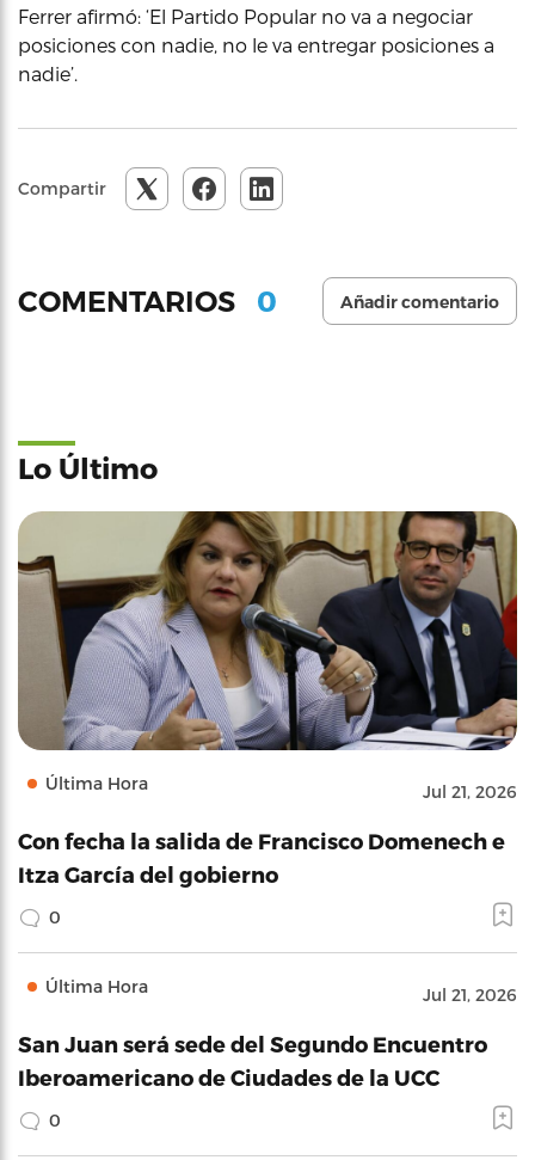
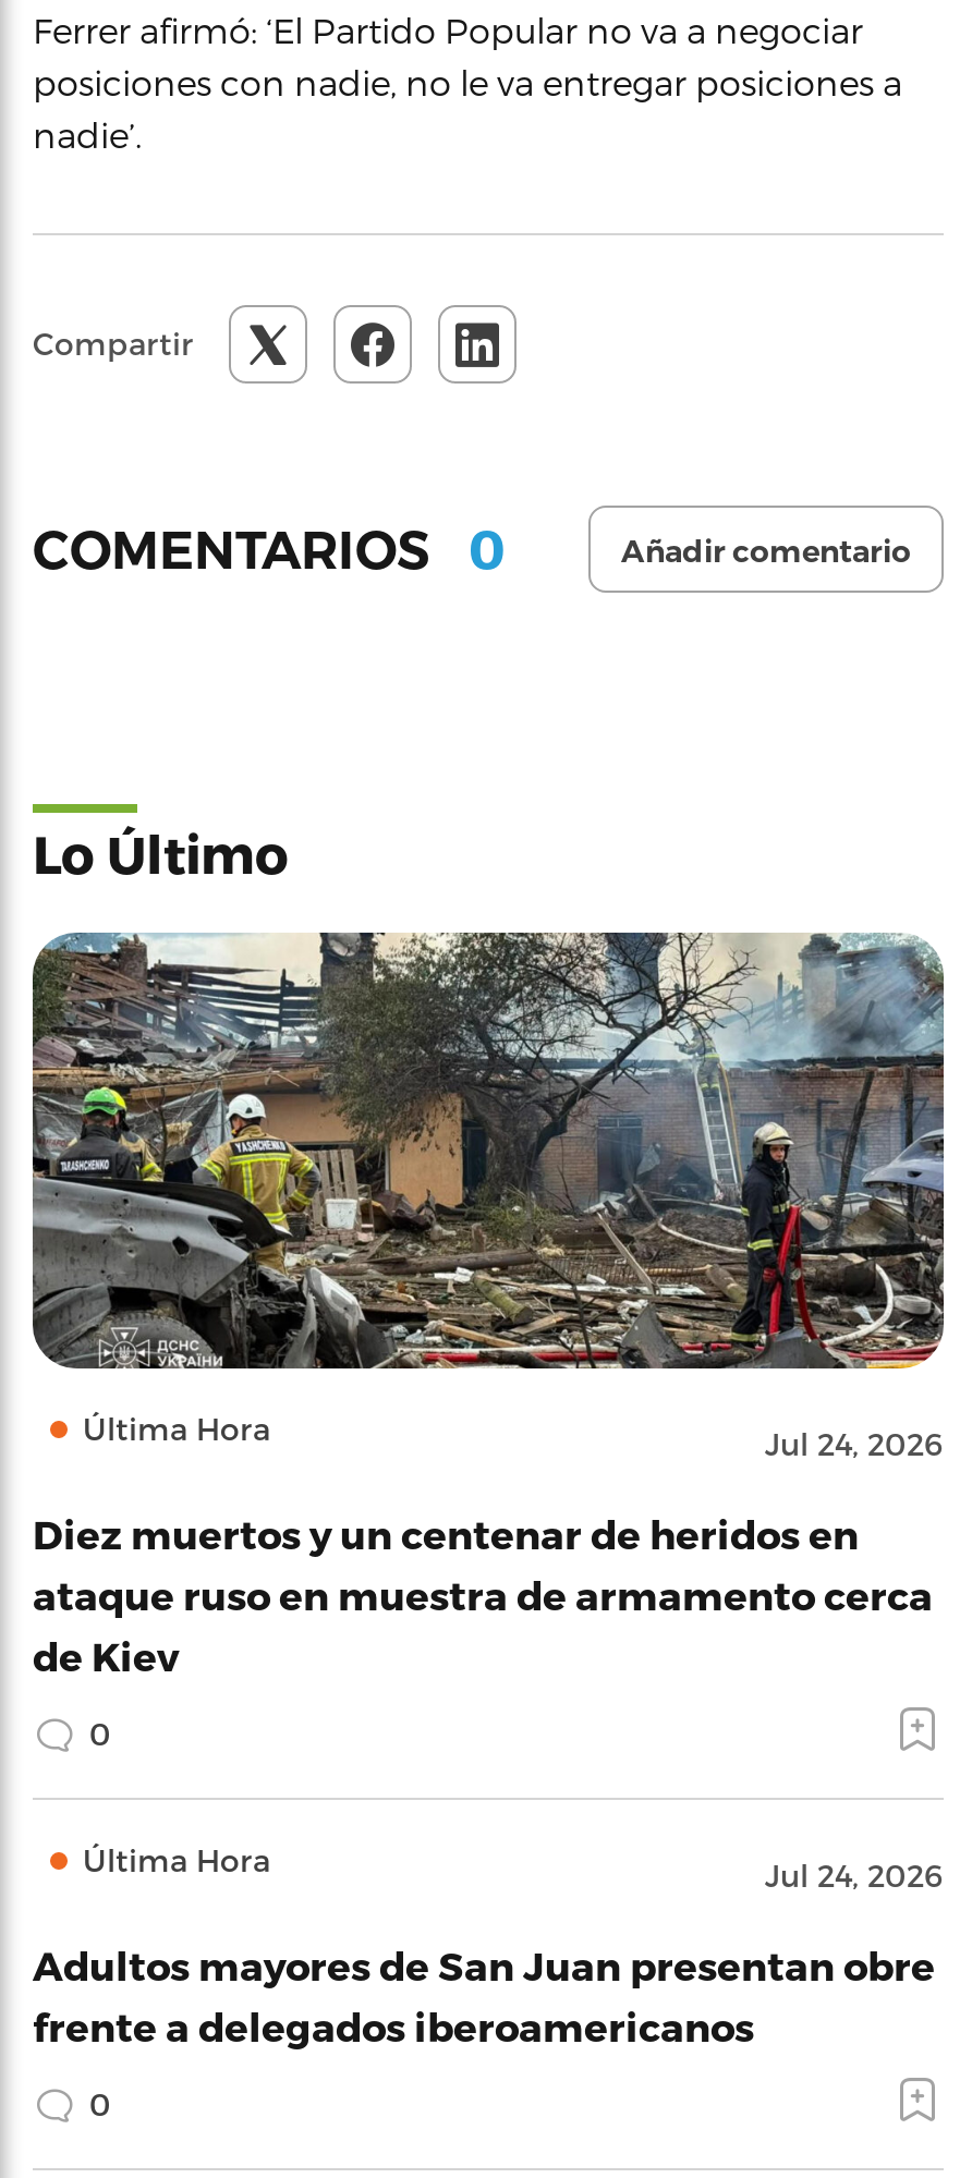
[18,510,518,802] [image] | Jul 21, 2026 -> [31,930,946,1462] [image] | Jul 24, 2026
[18,828,505,886] Con fecha la salida de Francisco Domenech e | Itza García del gobierno -> [33,1510,933,1678] Diez muertos y un centenar de heridos en | ataque ruso en muestra de armamento cerca | de Kiev
[423,984,517,1005] Jul 21, 2026 -> [765,1857,944,1894] Jul 24, 2026
[18,1031,487,1090] San Juan será sede del Segundo Encuentro | Iberoamericano de Ciudades de la UCC -> [33,1942,935,2048] Adultos mayores de San Juan presentan obre | frente a delegados iberoamericanos

